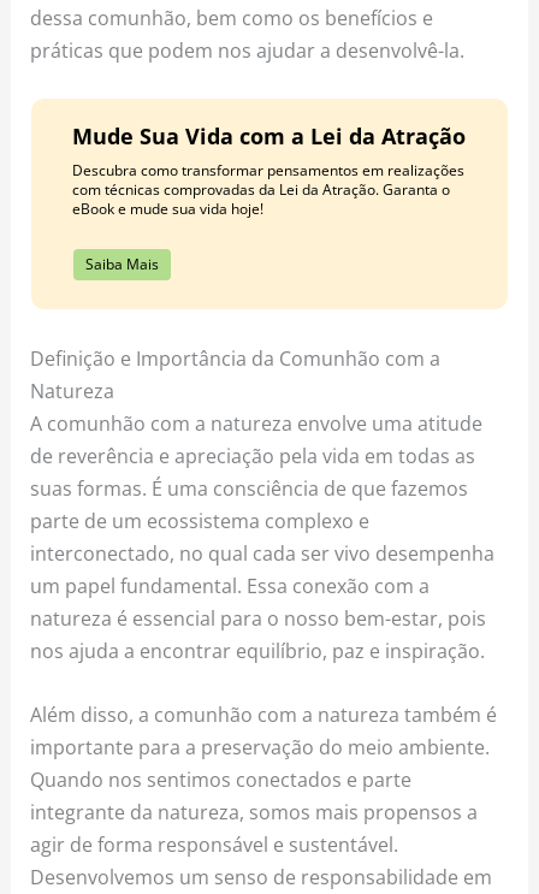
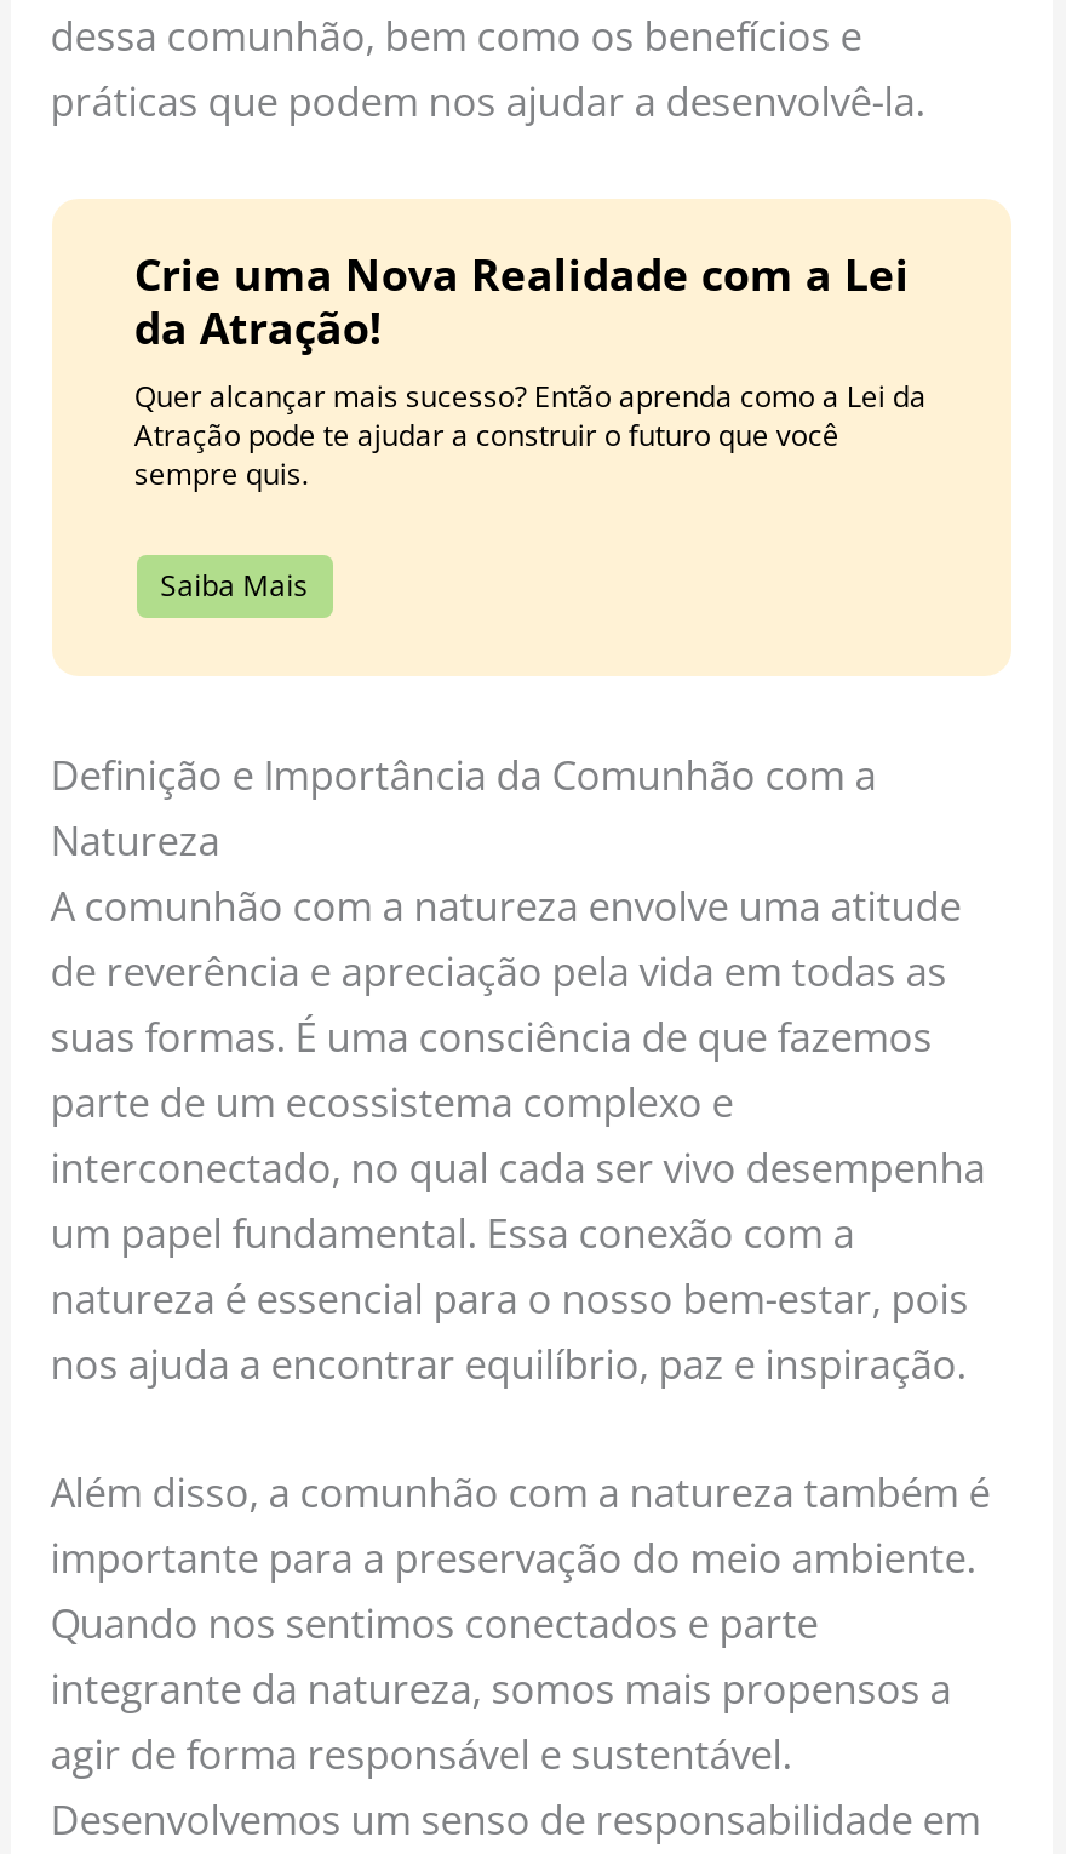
[72,121,465,219] Mude Sua Vida com a Lei da Atração | Descubra como transformar pensamentos em realizações | com técnicas comprovadas da Lei da Atração. Garanta o | eBook e mude sua vida hoje! -> [134,244,926,493] Crie uma Nova Realidade com a Lei | da Atração! | Quer alcançar mais sucesso? Então aprenda como a Lei da | Atração pode te ajudar a construir o futuro que você | sempre quis.

